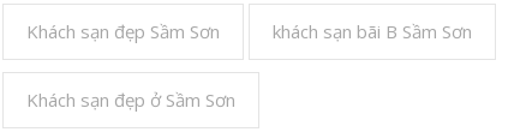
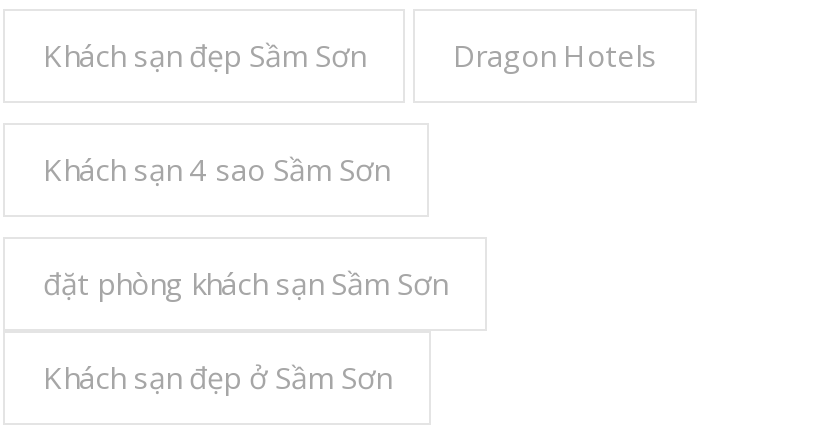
[273,19,472,43] khách sạn bãi B Sầm Sơn -> [43,34,657,302] Dragon Hotels | Khách sạn 4 sao Sầm Sơn | đặt phòng khách sạn Sầm Sơn

